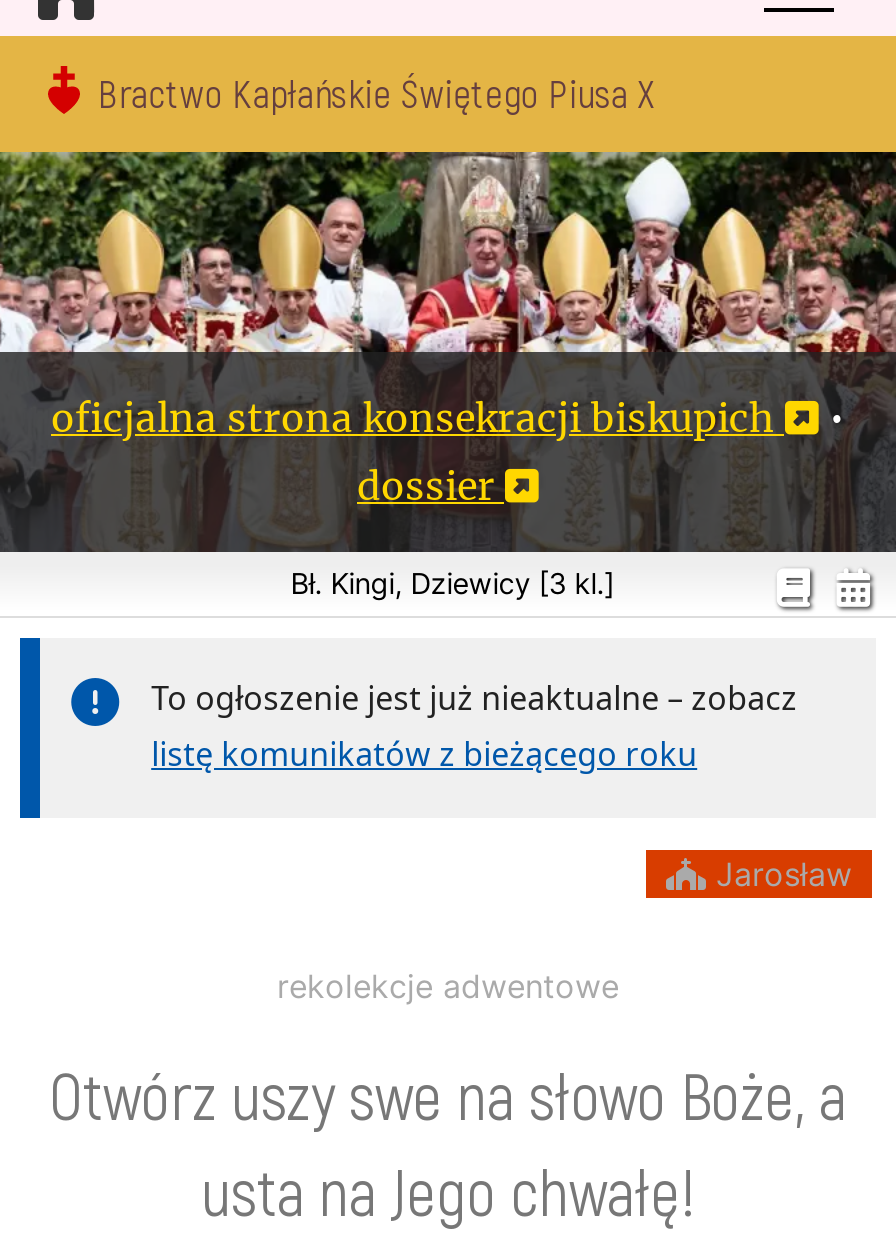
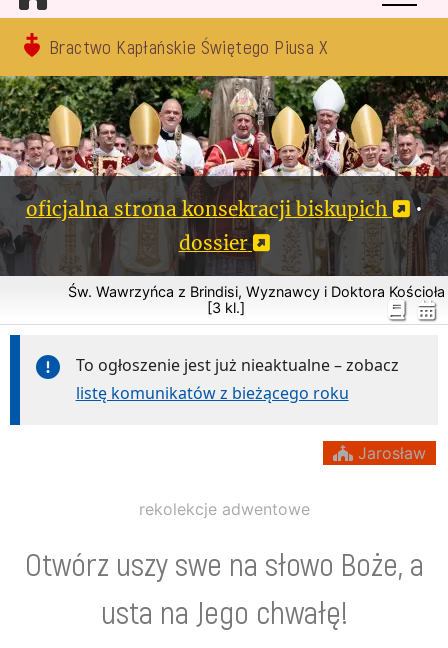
[290,566,614,600] Bł. Kingi, Dziewicy [3 kl.] -> [67,283,444,316] Św. Wawrzyńca z Brindisi, Wyznawcy i Doktora Kościoła | [3 kl.]

